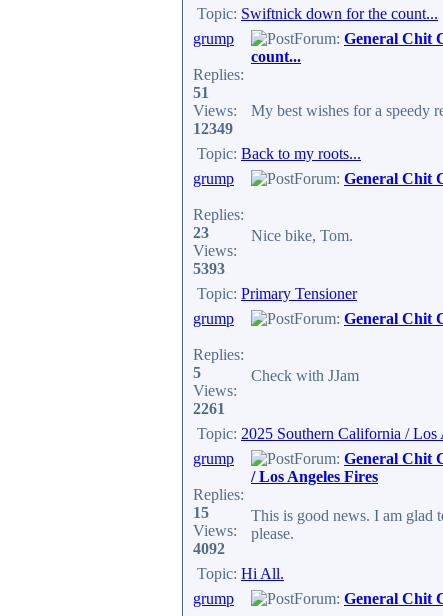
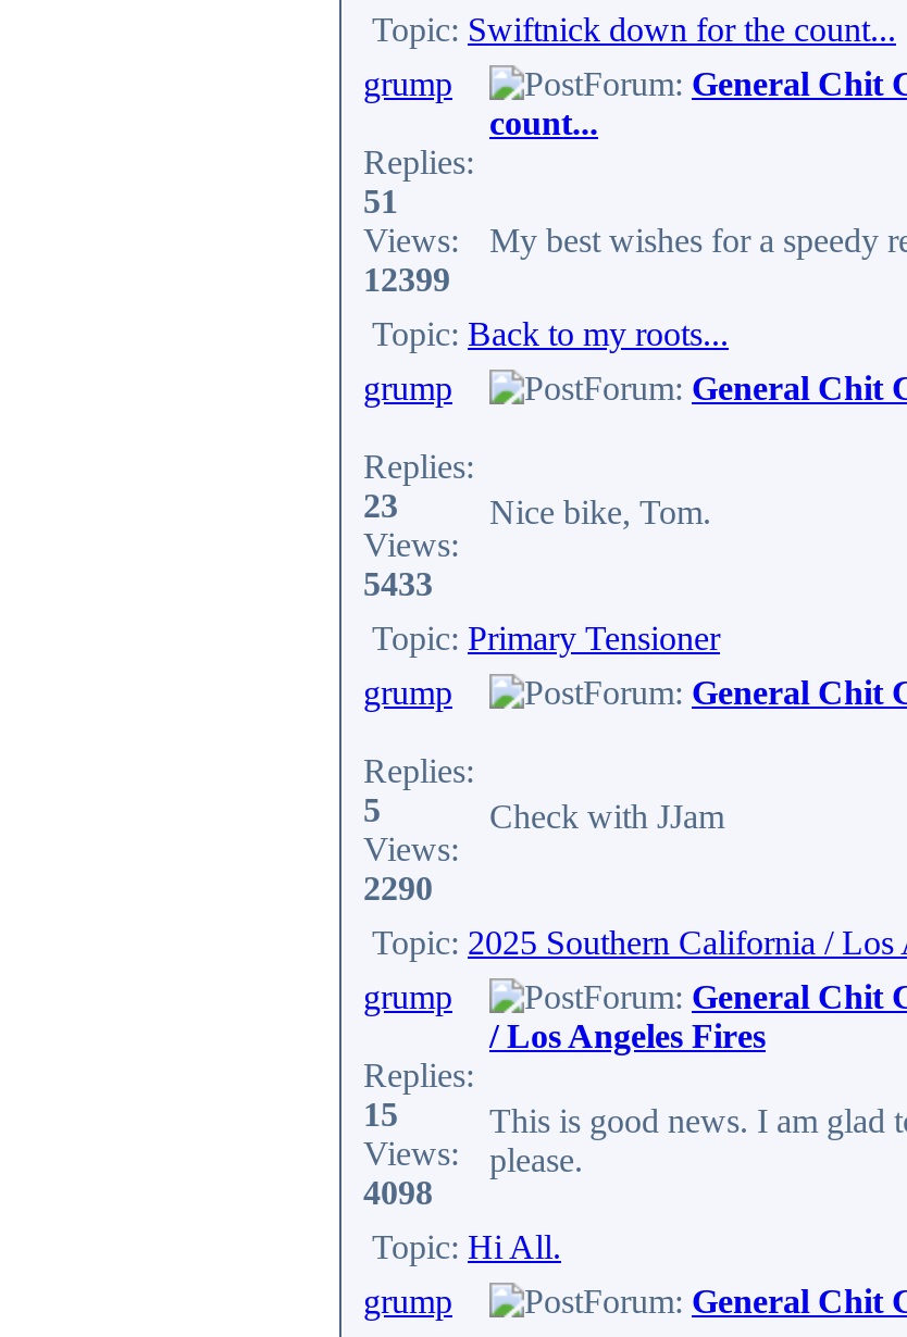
[193,120,233,137] 12349 -> [363,261,450,298] 12399
[193,260,225,277] 5393 -> [363,565,433,602] 5433
[193,400,225,417] 2261 -> [363,870,433,907] 2290
[193,540,225,557] 4092 -> [363,1174,433,1211] 4098

